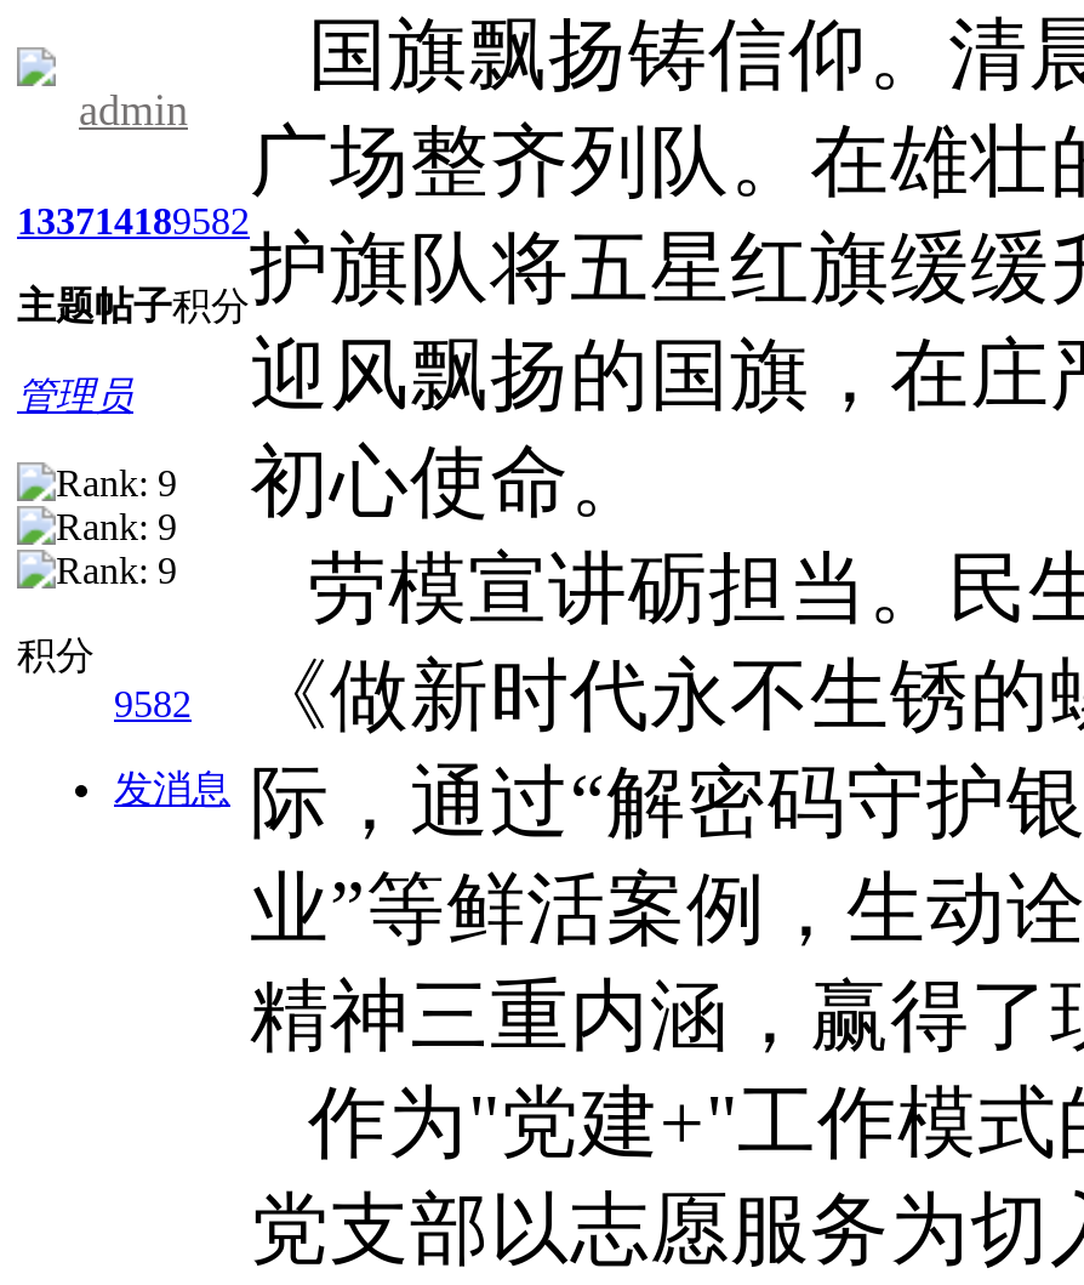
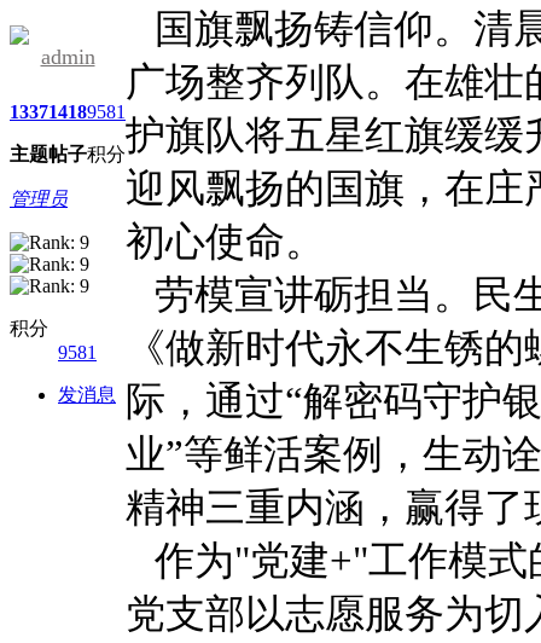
[17,201,250,242] 1337 1418 9582 -> [10,102,126,123] 1337 1418 9581
[114,684,192,725] 9582 -> [58,343,97,363] 9581

